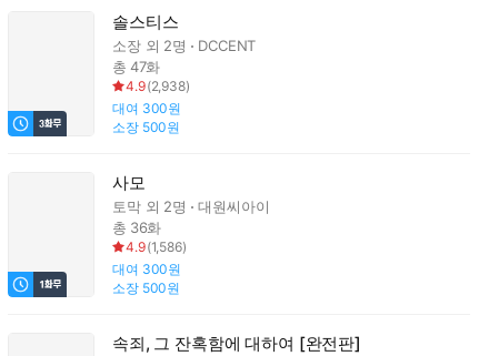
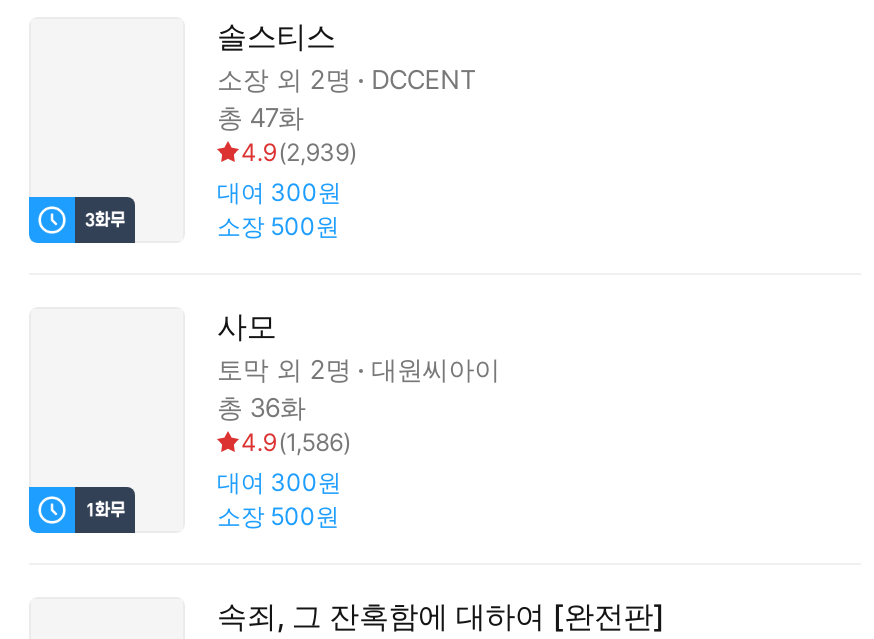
[126,78,190,94] 4.9(2,938) -> [241,137,357,167] 4.9(2,939)

